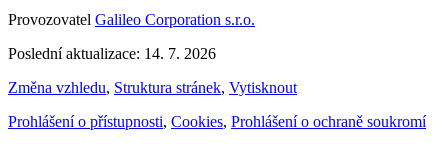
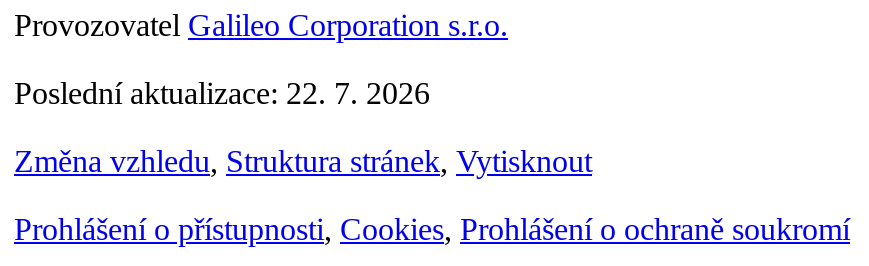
[8,45,216,62] Poslední aktualizace: 14. 7. 2026 -> [14,77,430,111] Poslední aktualizace: 22. 7. 2026

